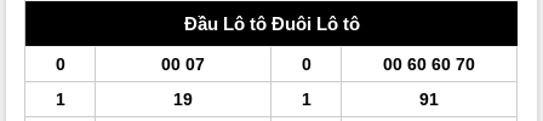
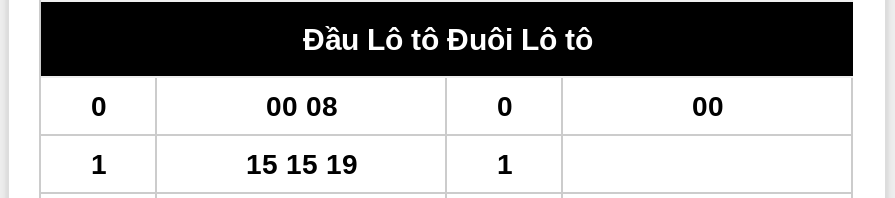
[162,55,205,74] 00 07 -> [266,91,338,123] 00 08
[384,55,476,74] 00 60 60 70 -> [692,91,724,123] 00
[174,90,193,109] 19 -> [246,149,358,181] 15 15 19
[420,90,439,109] 91 -> none

